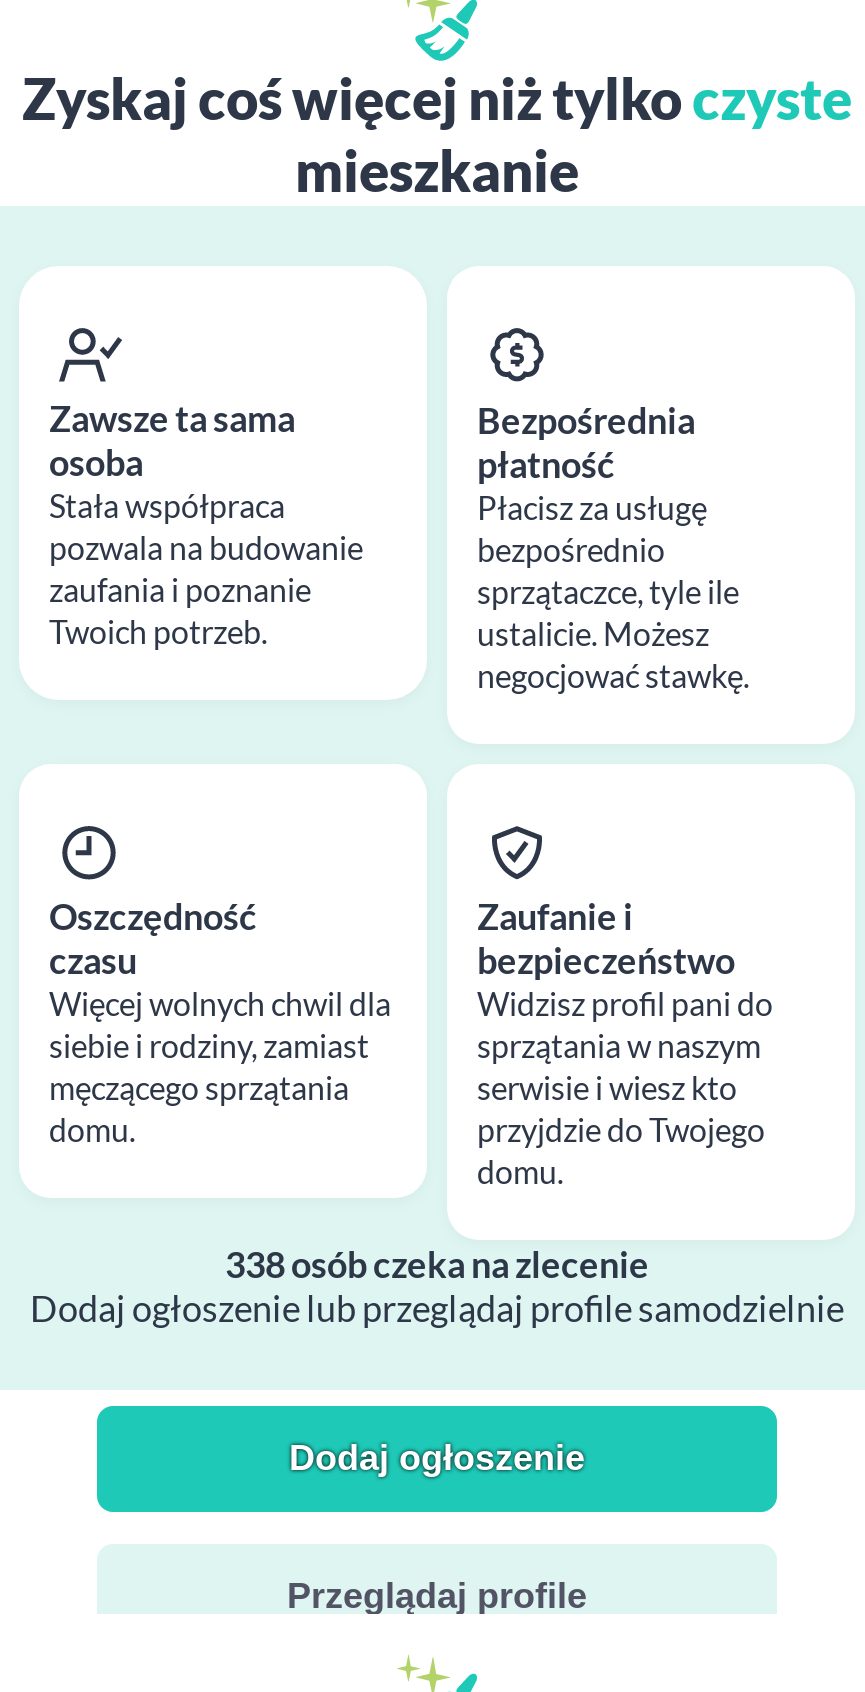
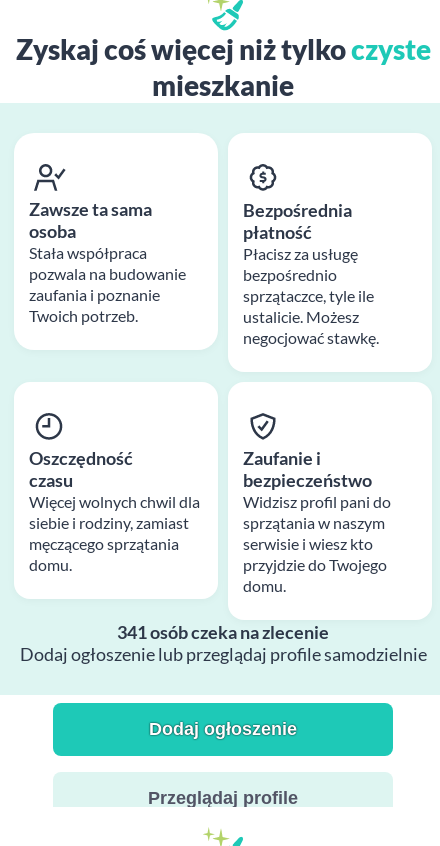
[225,1242,649,1286] 338 osób czeka na zlecenie -> [117,621,329,643] 341 osób czeka na zlecenie

